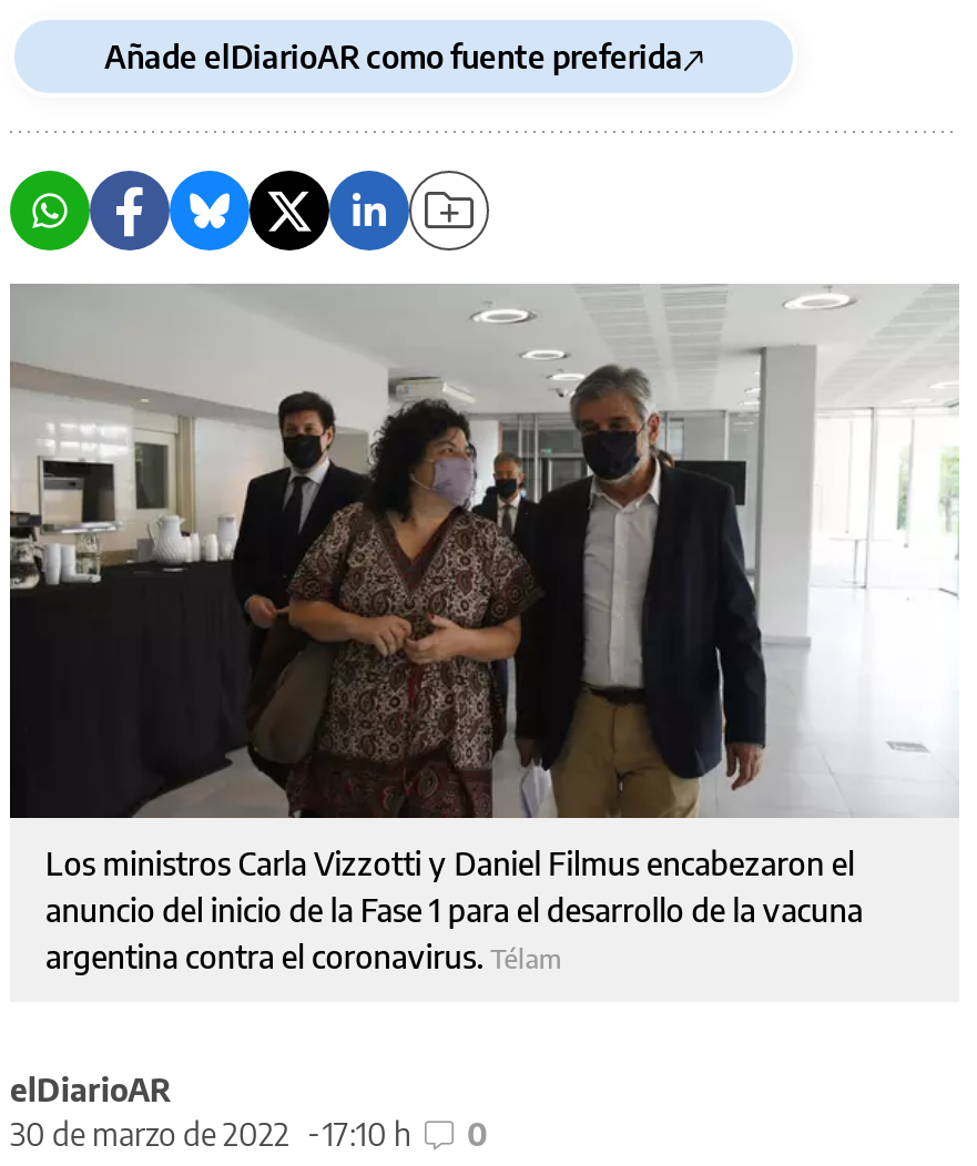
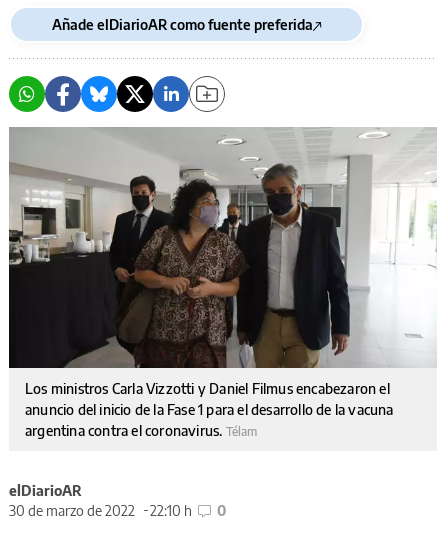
[10,1115,487,1153] 30 de marzo de 2022 17:10 h 0 -> [9,502,226,519] 30 de marzo de 2022 22:10 h 0

